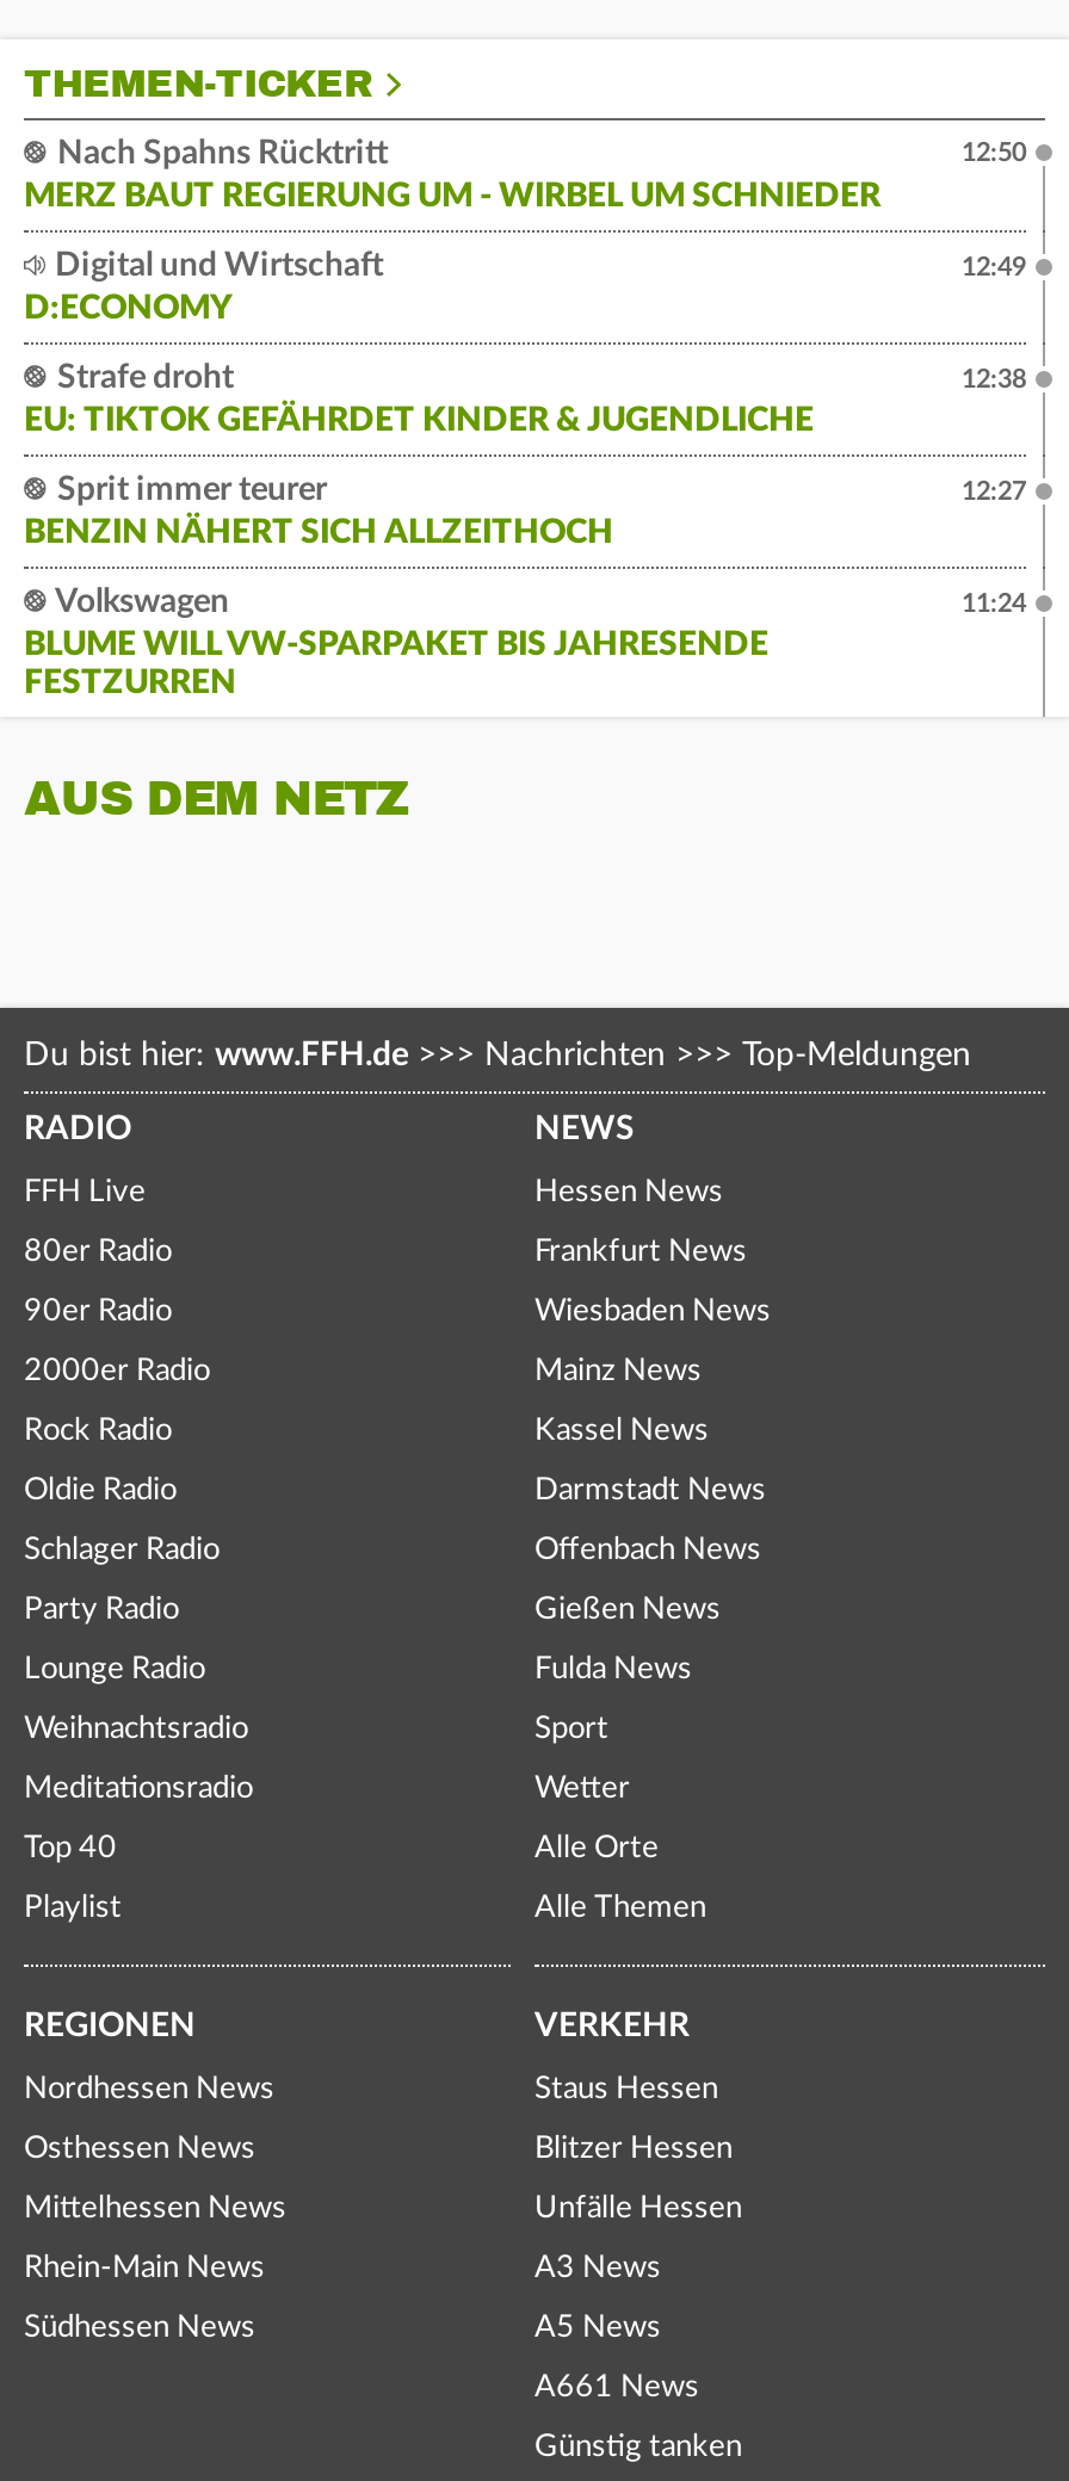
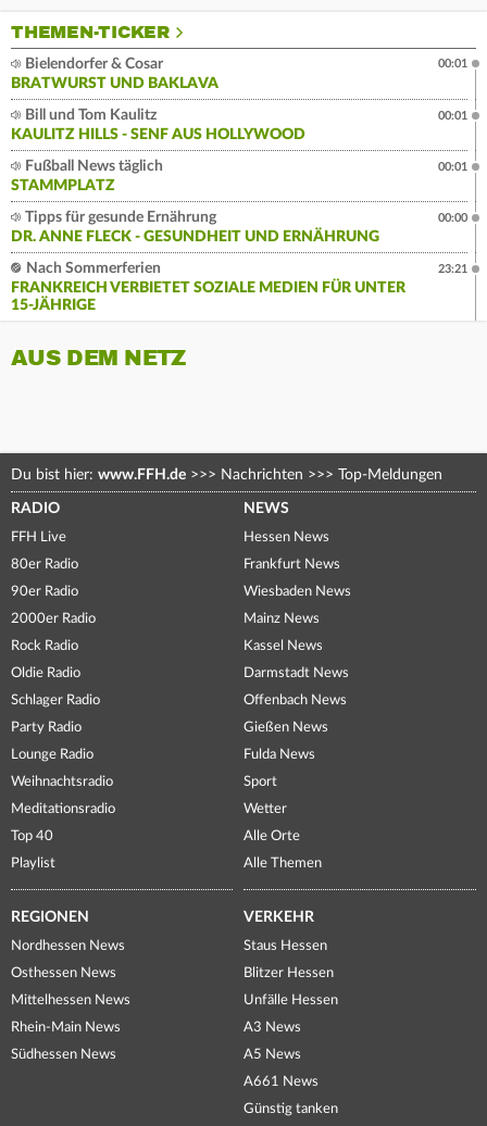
[24,138,880,214] Nach Spahns Rücktritt | MERZ BAUT REGIERUNG UM - WIRBEL UM SCHNIEDER -> [11,57,218,92] Bielendorfer & Cosar | BRATWURST UND BAKLAVA
[962,141,1026,167] 12:50 -> [438,58,467,70] 00:01
[24,250,384,327] Digital und Wirtschaft | D:ECONOMY -> [11,108,305,143] Bill und Tom Kaulitz | KAULITZ HILLS - SENF AUS HOLLYWOOD
[962,255,1026,281] 12:49 -> [438,110,467,122] 00:01
[24,362,814,439] Strafe droht | EU: TIKTOK GEFÄHRDET KINDER & JUGENDLICHE -> [11,159,163,194] Fußball News täglich | STAMMPLATZ
[962,367,1026,393] 12:38 -> [438,161,467,173] 00:01
[24,474,613,551] Sprit immer teurer | BENZIN NÄHERT SICH ALLZEITHOCH -> [11,210,379,245] Tipps für gesunde Ernährung | DR. ANNE FLECK - GESUNDHEIT UND ERNÄHRUNG
[962,479,1026,506] 12:27 -> [438,212,467,224] 00:00
[24,587,768,701] Volkswagen | BLUME WILL VW-SPARPAKET BIS JAHRESENDE | FESTZURREN -> [11,261,405,313] Nach Sommerferien | FRANKREICH VERBIETET SOZIALE MEDIEN FÜR UNTER | 15-JÄHRIGE
[962,591,1026,618] 11:24 -> [438,263,467,275] 23:21

